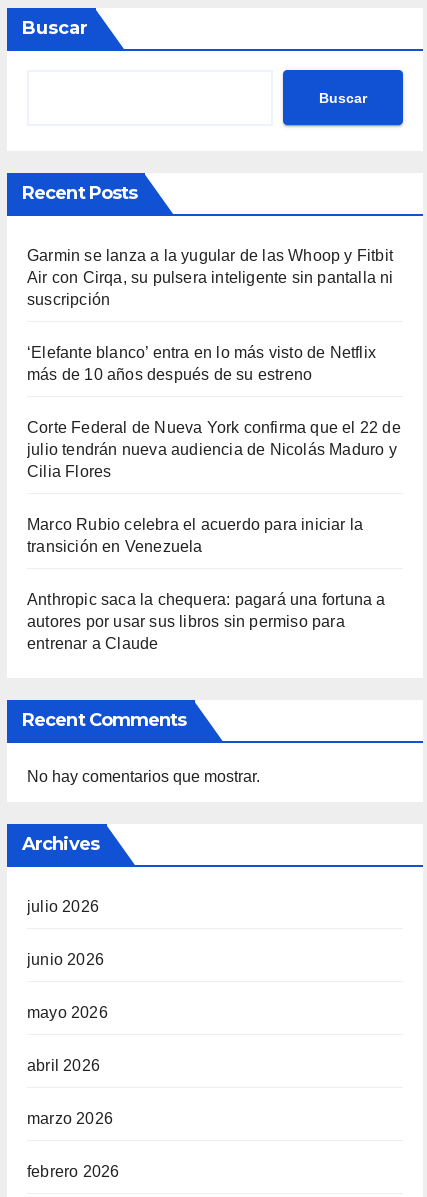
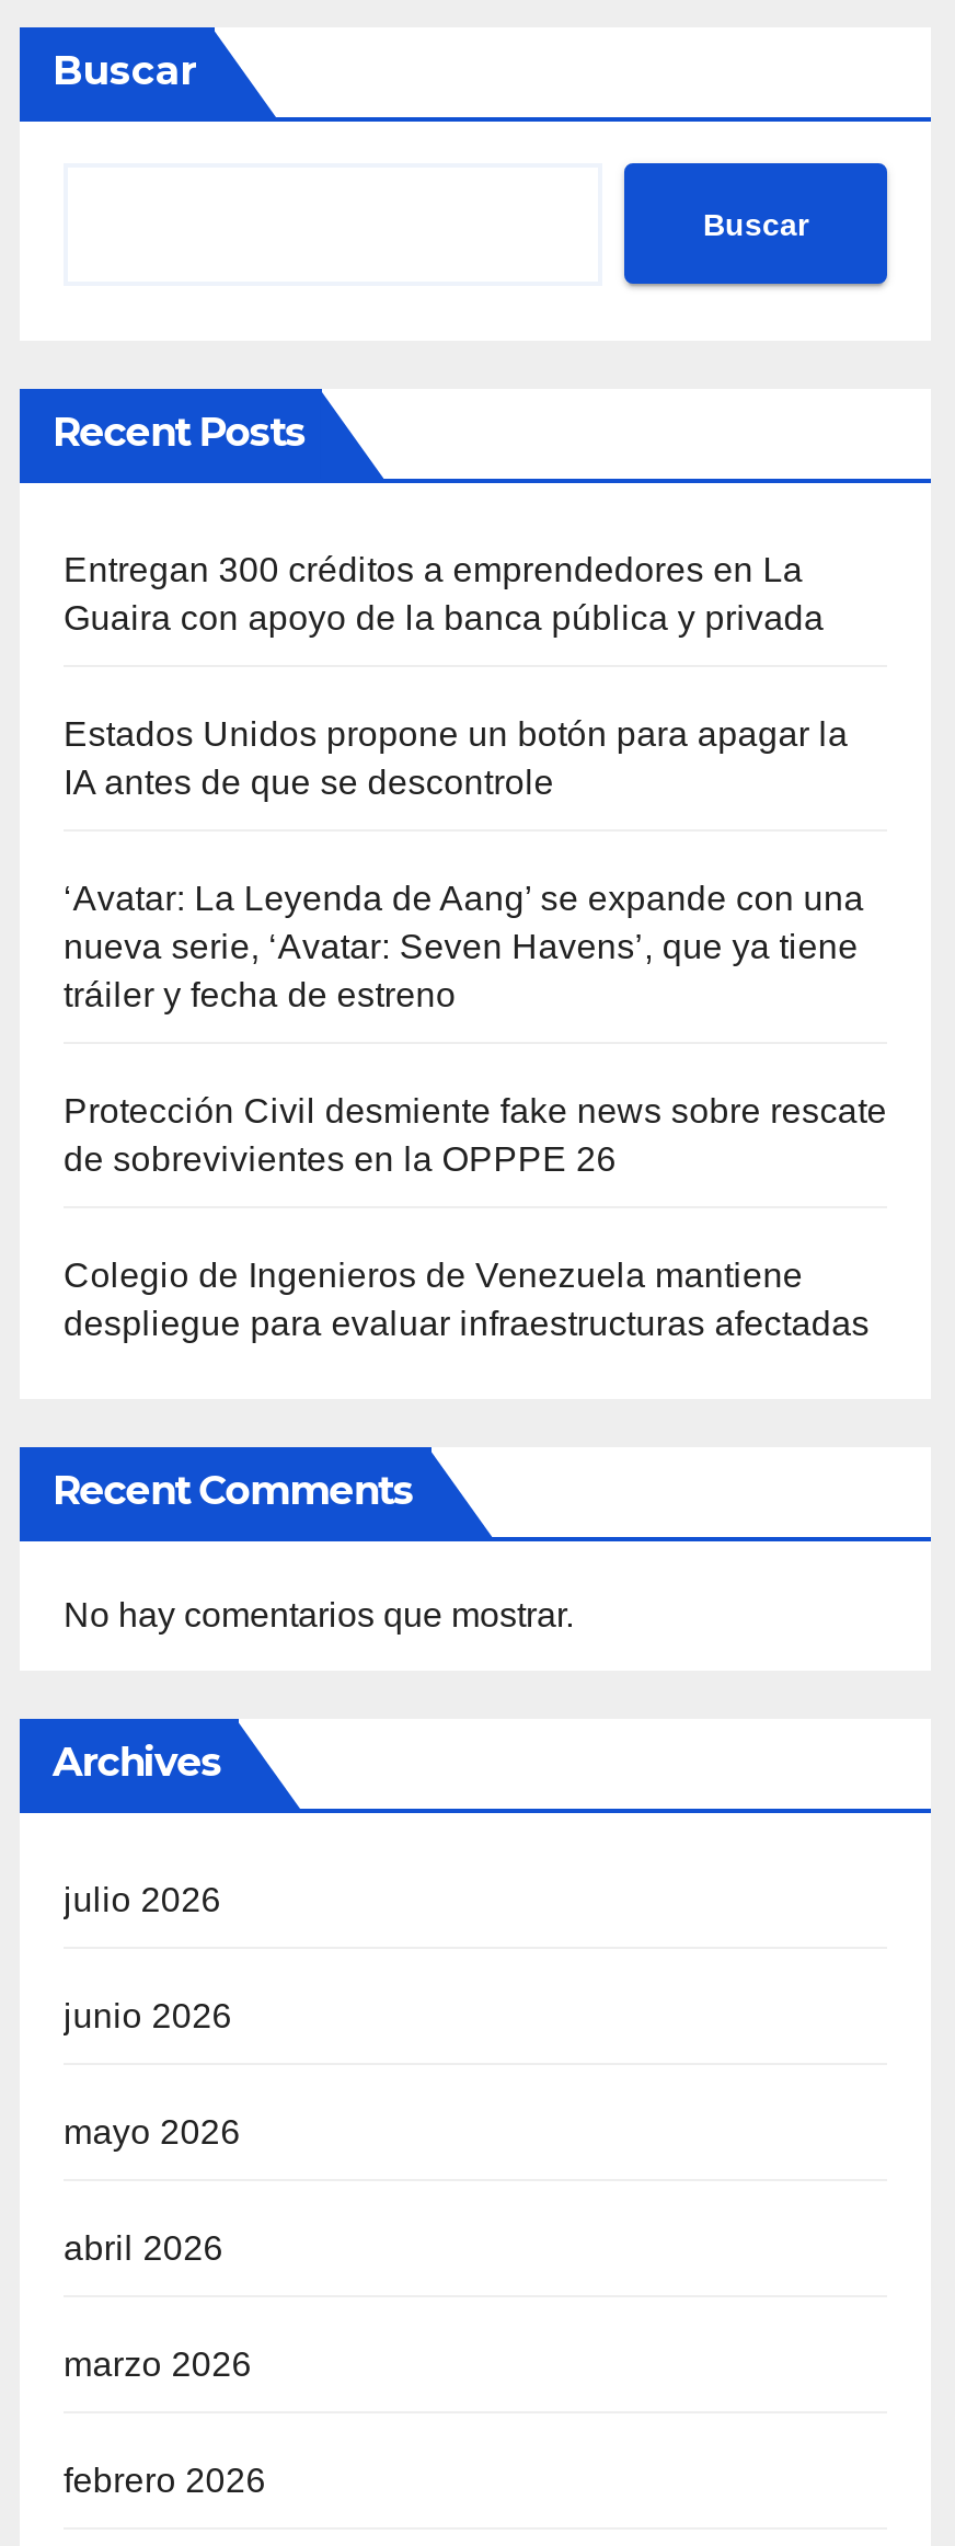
[27,247,394,308] Garmin se lanza a la yugular de las Whoop y Fitbit | Air con Cirqa, su pulsera inteligente sin pantalla ni | suscripción -> [64,552,824,637] Entregan 300 créditos a emprendedores en La | Guaira con apoyo de la banca pública y privada
[27,344,376,383] ‘Elefante blanco’ entra en lo más visto de Netflix | más de 10 años después de su estreno -> [64,716,848,802] Estados Unidos propone un botón para apagar la | IA antes de que se descontrole
[27,419,401,480] Corte Federal de Nueva York confirma que el 22 de | julio tendrán nueva audiencia de Nicolás Maduro y | Cilia Flores -> [64,881,864,1014] ‘Avatar: La Leyenda de Aang’ se expande con una | nueva serie, ‘Avatar: Seven Havens’, que ya tiene | tráiler y fecha de estreno
[27,516,363,555] Marco Rubio celebra el acuerdo para iniciar la | transición en Venezuela -> [64,1093,887,1179] Protección Civil desmiente fake news sobre rescate | de sobrevivientes en la OPPPE 26
[27,591,386,652] Anthropic saca la chequera: pagará una fortuna a | autores por usar sus libros sin permiso para | entrenar a Claude -> [64,1257,870,1343] Colegio de Ingenieros de Venezuela mantiene | despliegue para evaluar infraestructuras afectadas

